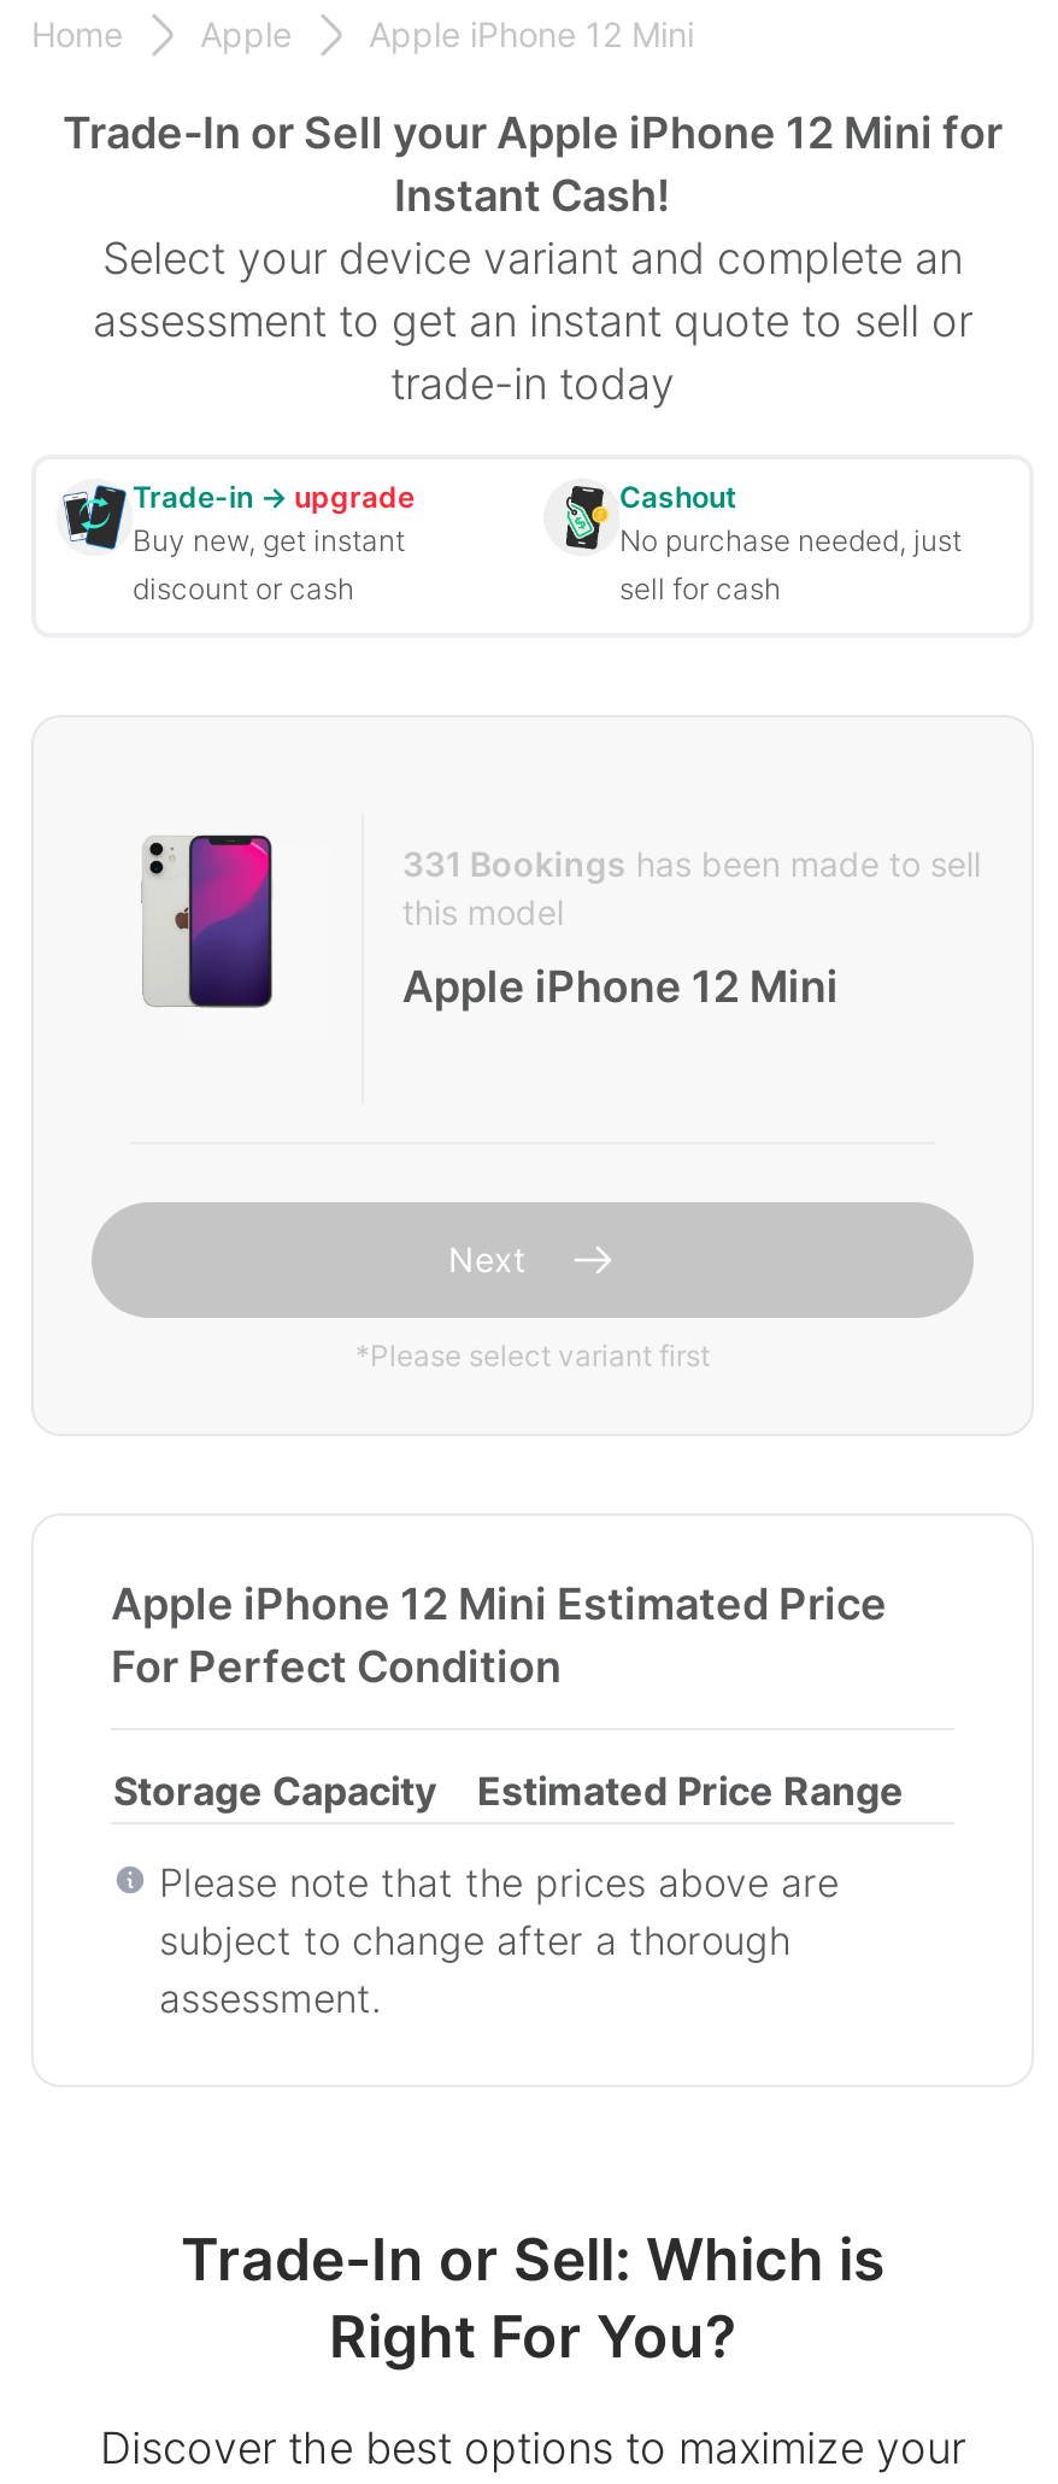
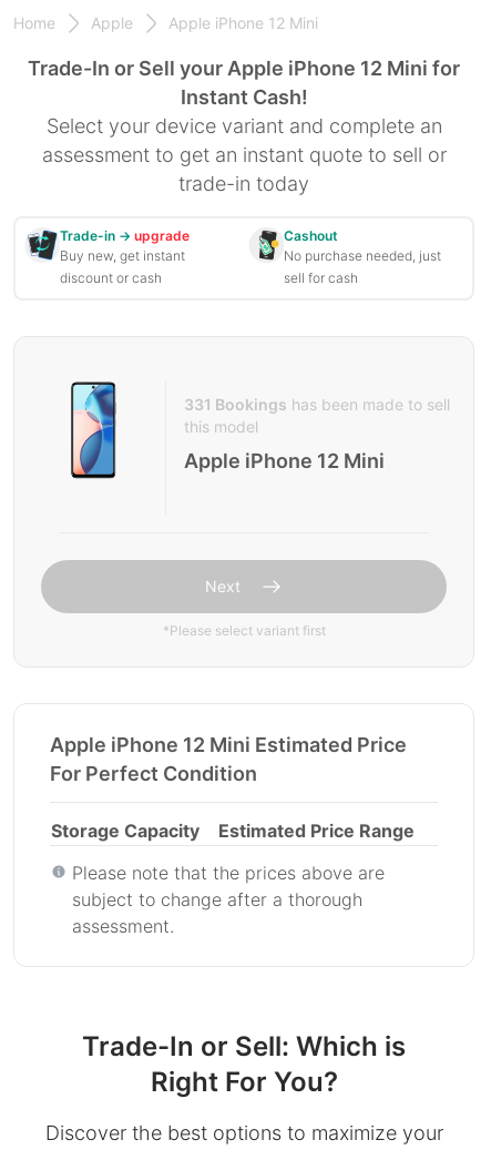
[140,814,275,1026] [image] -> [64,380,124,480] [image]

